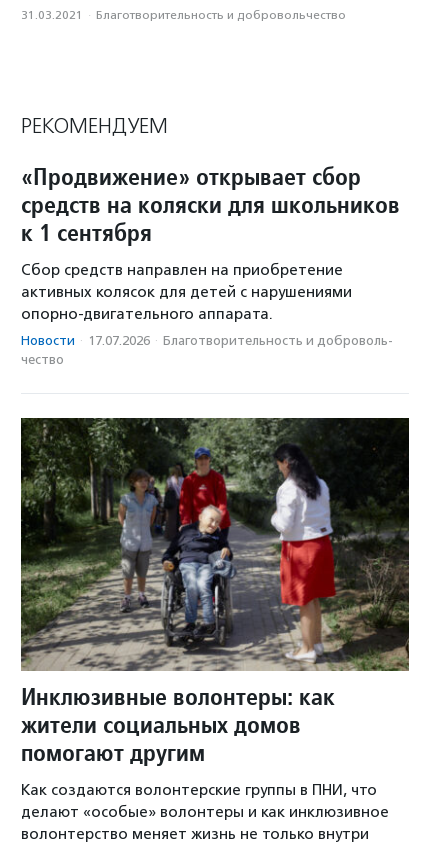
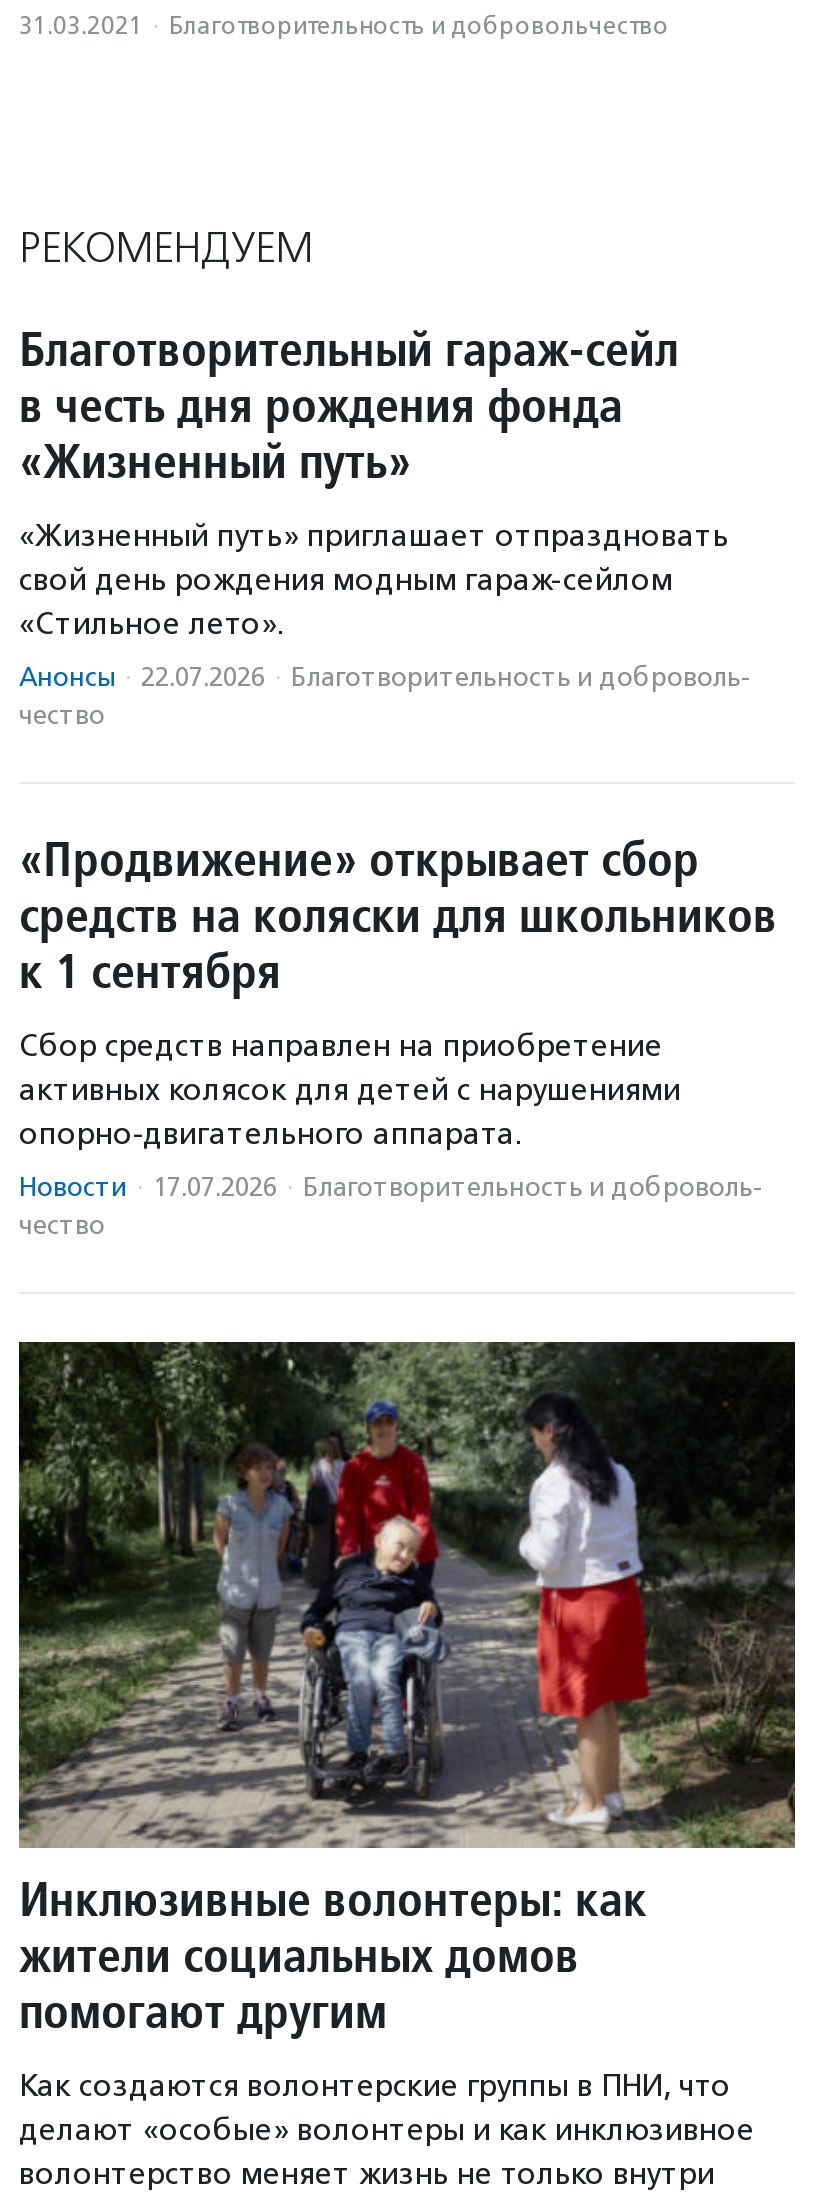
none -> [19,319,751,731] Благотворительный гараж-сейл | в честь дня рождения фонда | «Жизненный путь» | «Жизненный путь» приглашает отпраздновать | свой день рождения модным гараж-сейлом | «Стильное лето». | Анонсы · 22.07.2026 · Благотворительность и доброволь | чество

